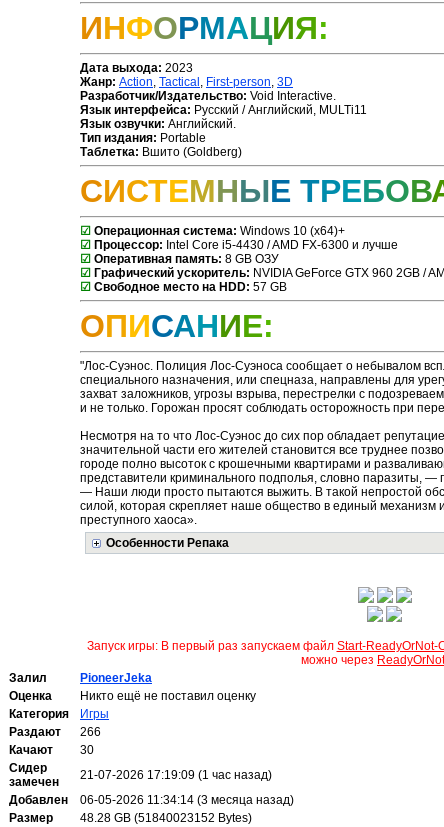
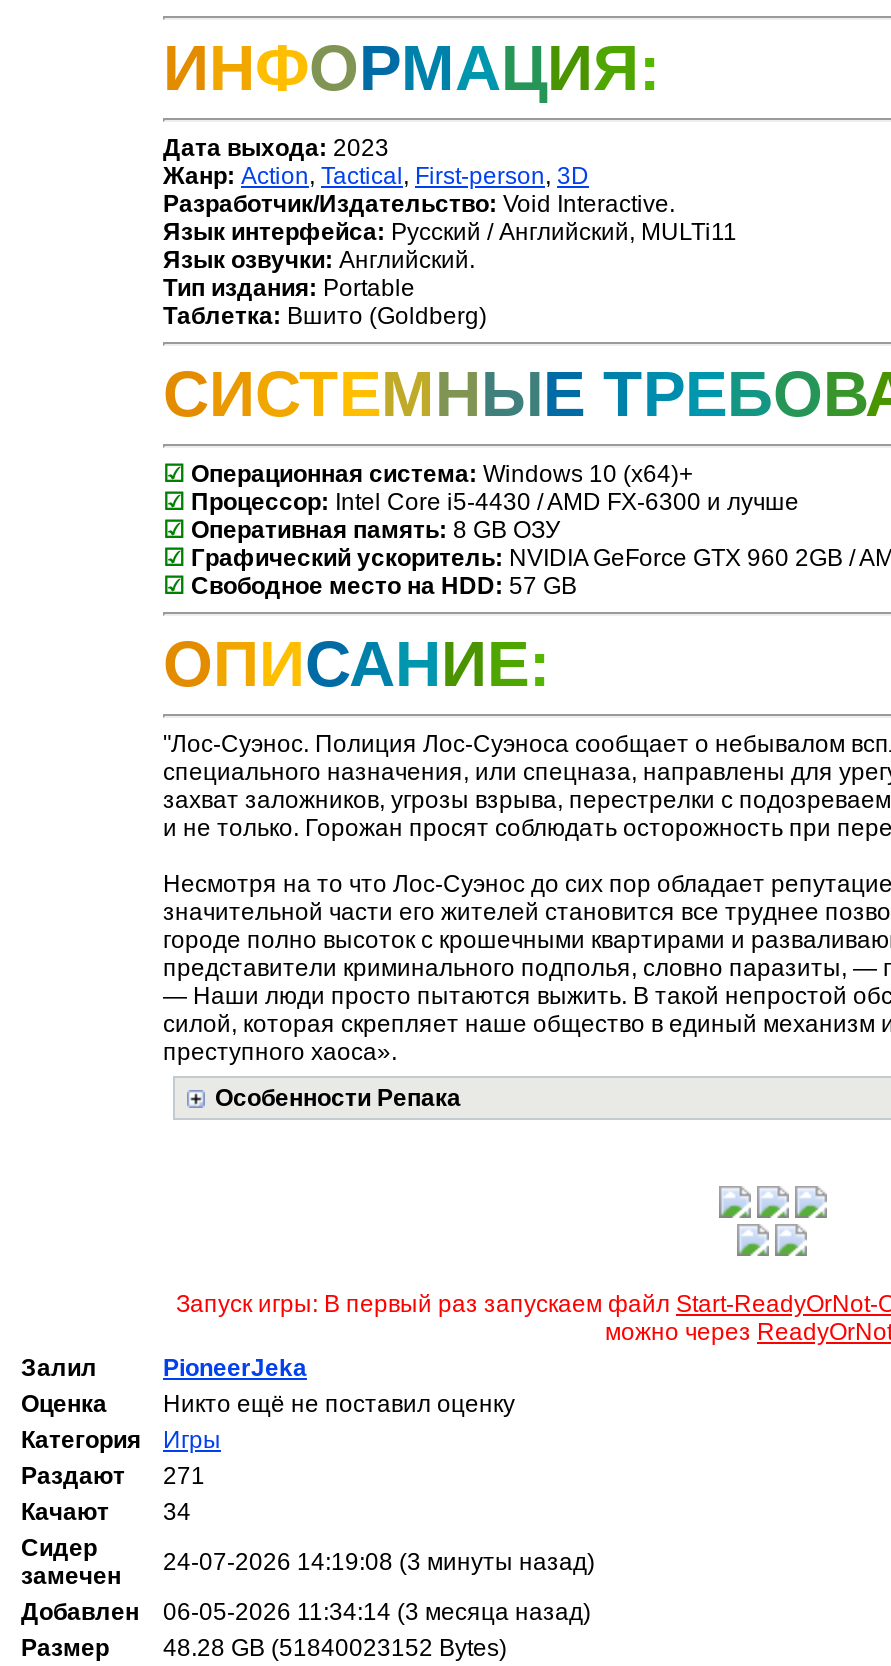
[9,725,101,739] Раздают 266 -> [21,1462,205,1490] Раздают 271
[9,743,94,757] Качают 30 -> [21,1498,191,1526] Качают 34
[9,768,272,789] замечен 21-07-2026 17:19:09 (1 час назад) -> [21,1548,595,1590] замечен 24-07-2026 14:19:08 (3 минуты назад)

